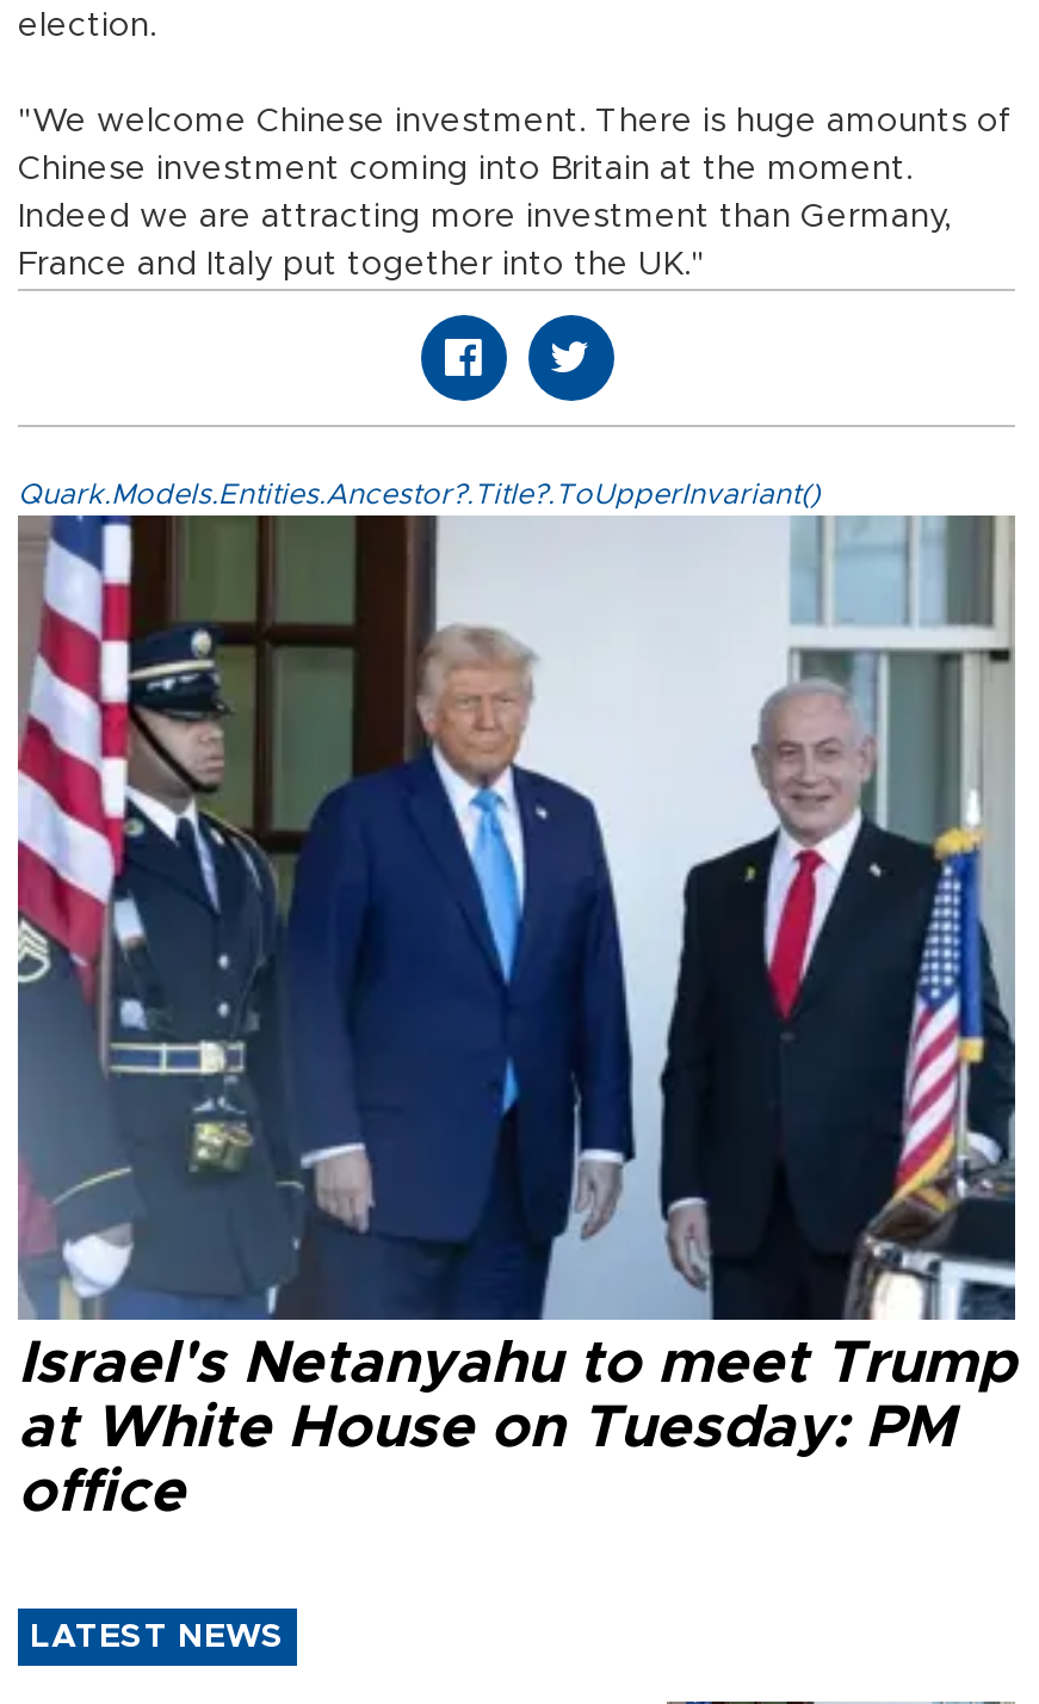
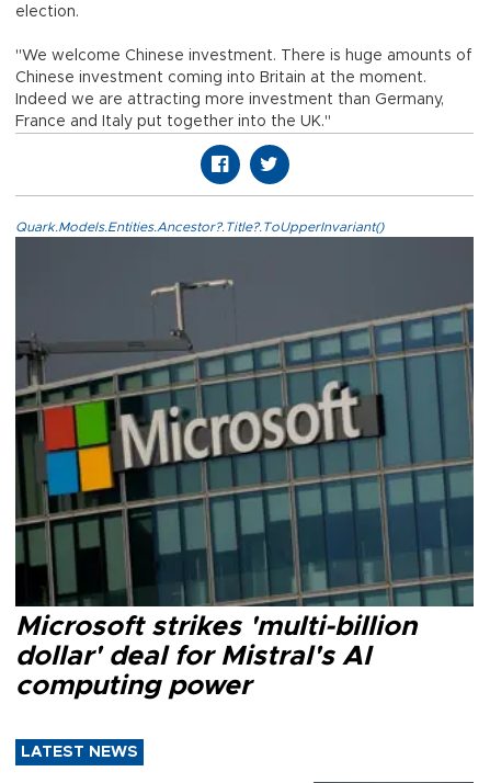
[16,513,1015,1522] [image] | Israel's Netanyahu to meet Trump | at White House on Tuesday: PM | office -> [14,237,475,699] [image] | Microsoft strikes 'multi-billion | dollar' deal for Mistral's AI | computing power

